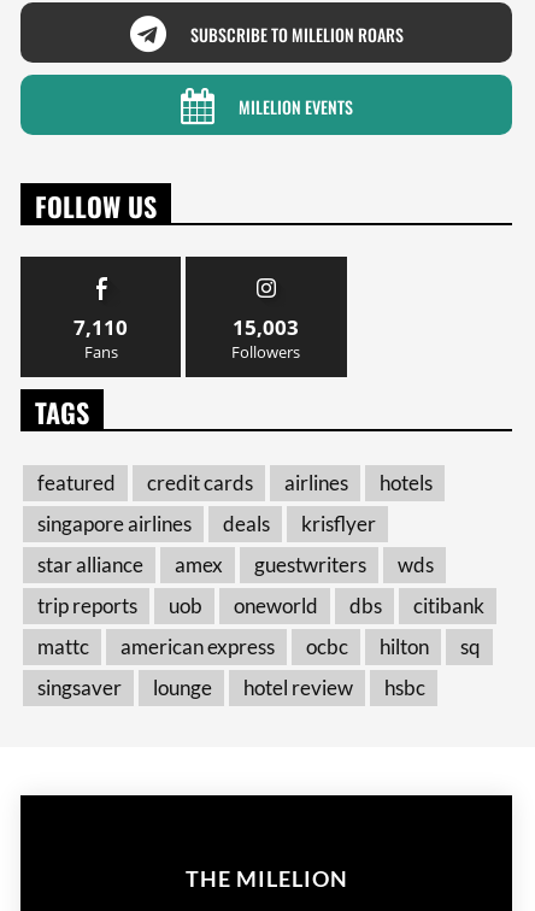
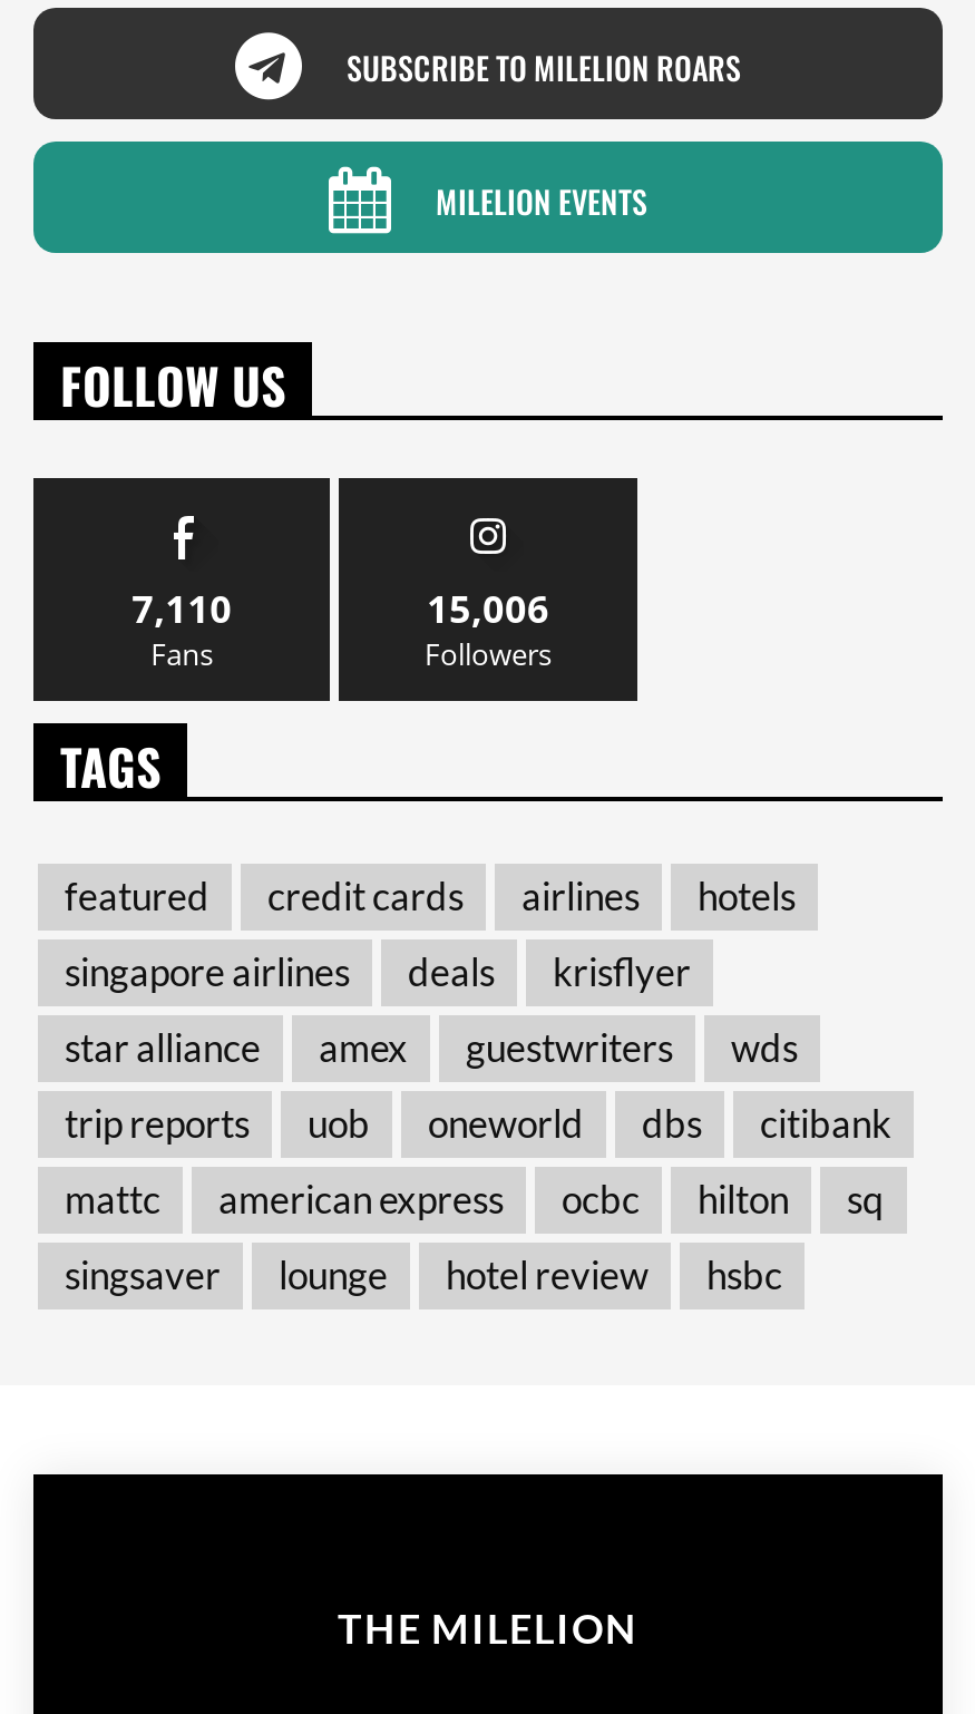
[233,313,299,341] 15,003 -> [427,582,549,634] 15,006

